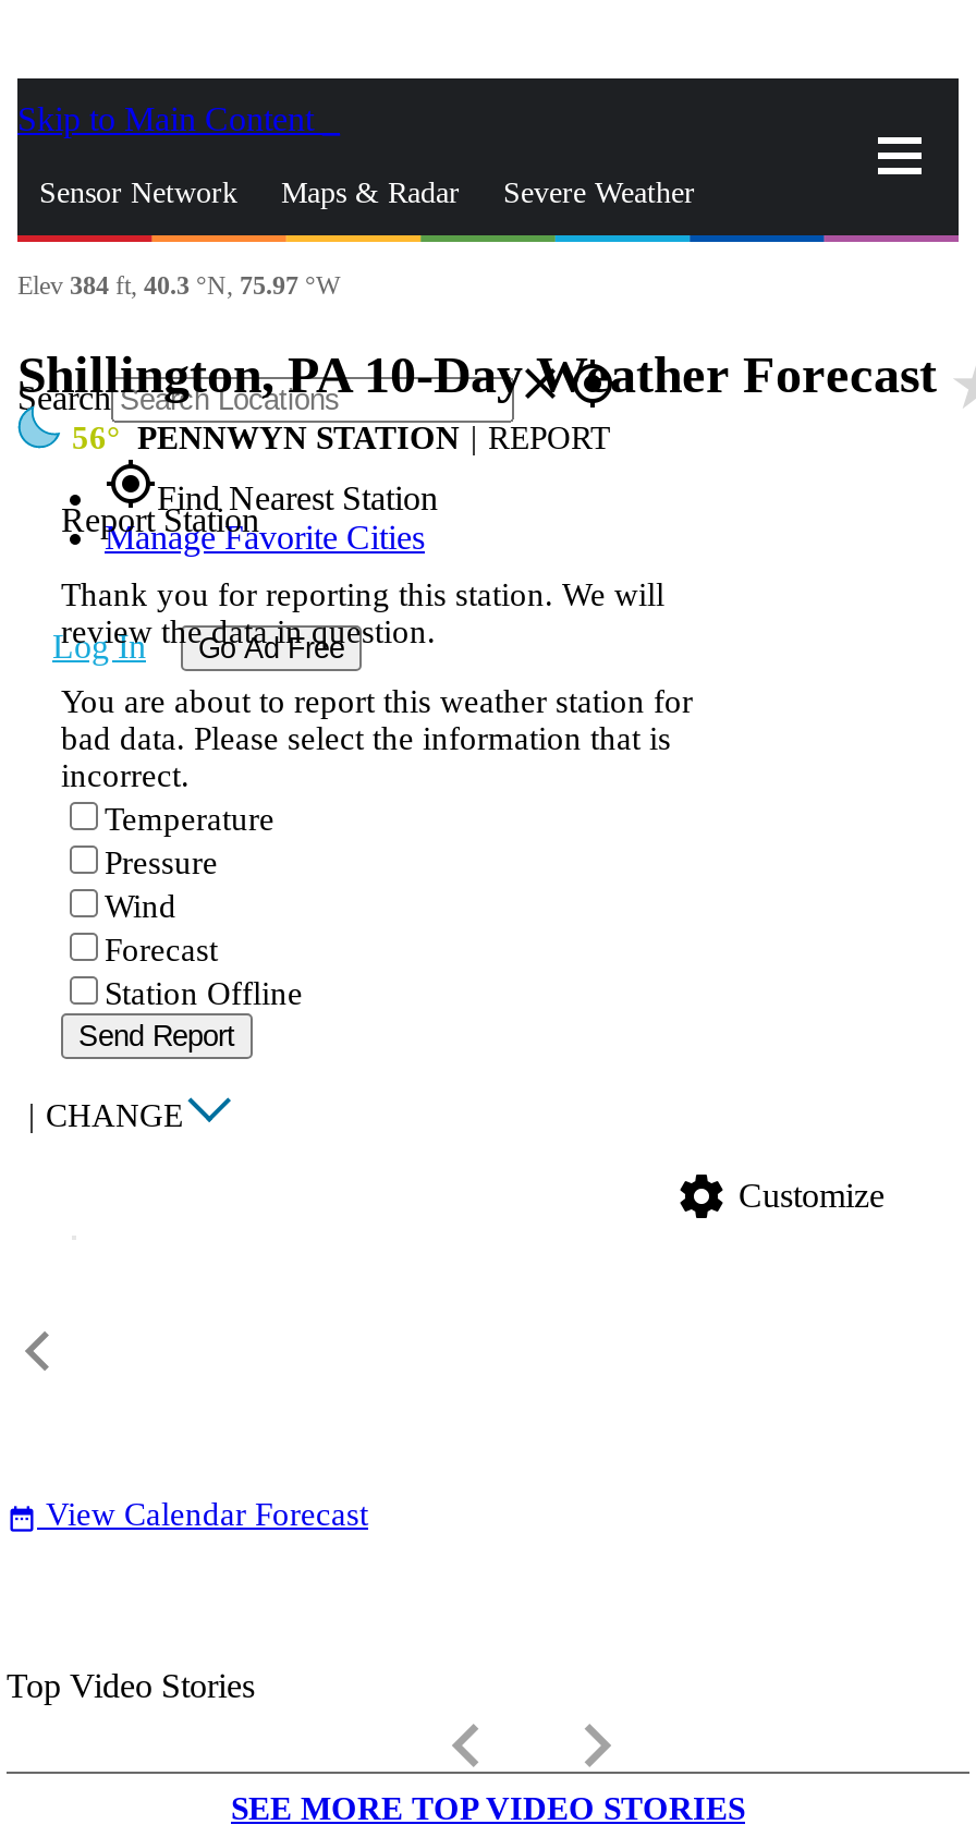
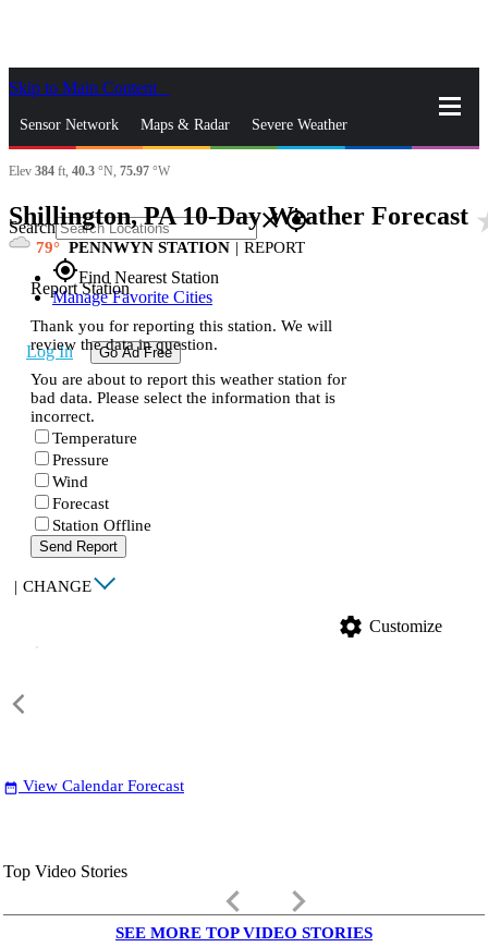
[72,420,107,455] 56 -> [36,239,53,256] 79

